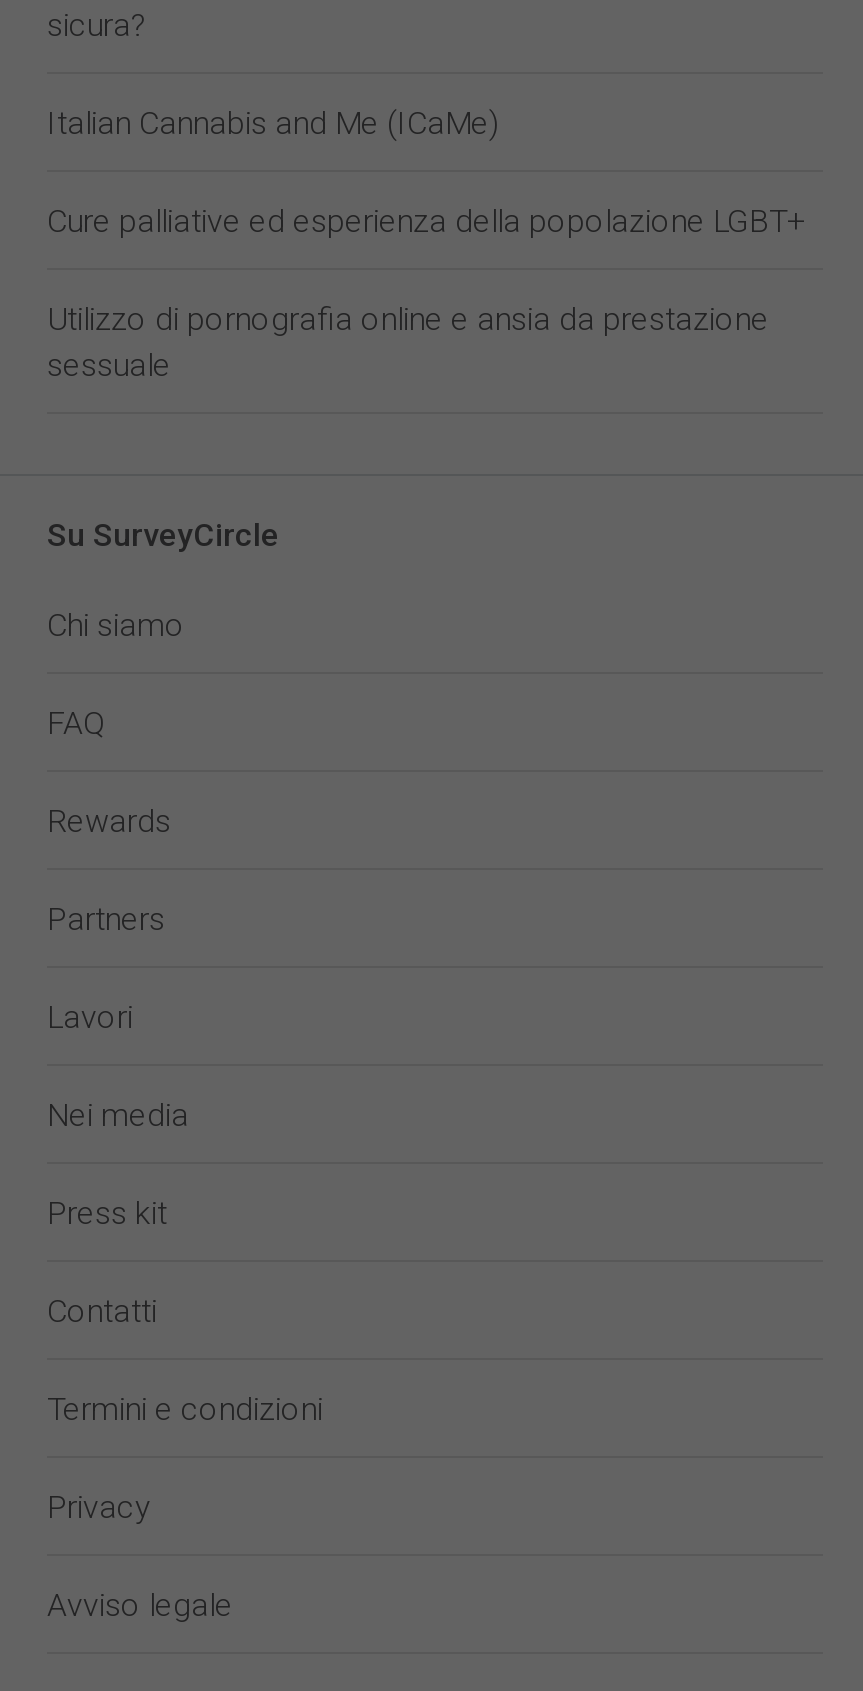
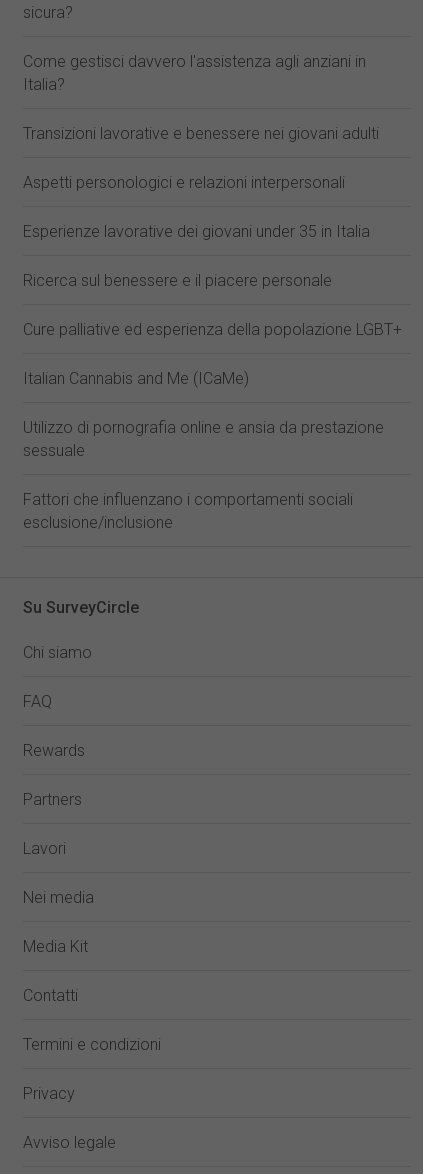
none -> [23,52,379,290] Come gestisci davvero l'assistenza agli anziani in | Italia? | Transizioni lavorative e benessere nei giovani adulti | Aspetti personologici e relazioni interpersonali | Esperienze lavorative dei giovani under 35 in Italia | Ricerca sul benessere e il piacere personale
moved [47,104,499,142] -> [23,369,249,388]: Italian Cannabis and Me (ICaMe)
none -> [23,490,353,532] Fattori che influenzano i comportamenti sociali | esclusione/inclusione
[47,1194,167,1232] Press kit -> [23,937,88,956] Media Kit

